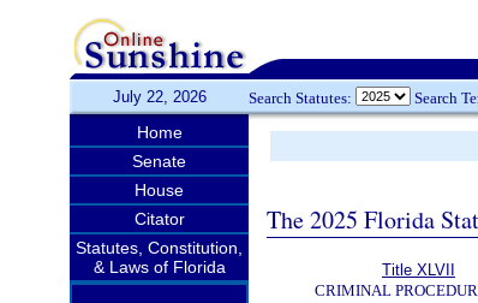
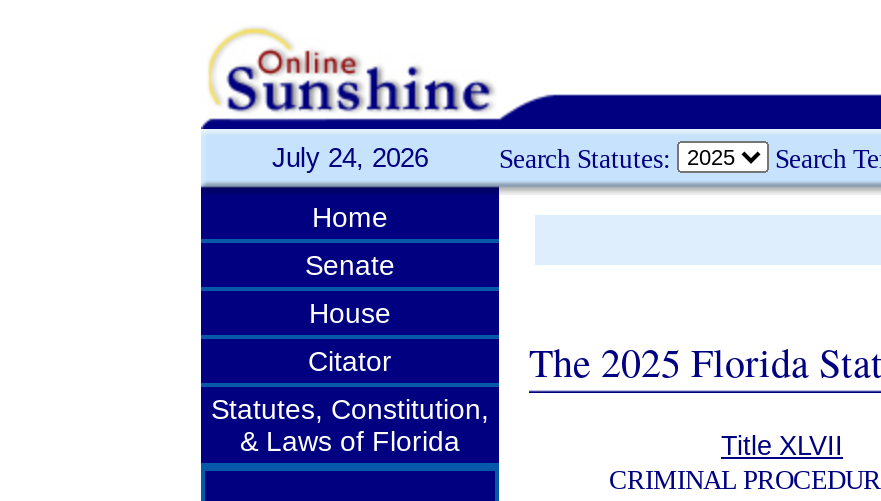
[112,88,206,106] July 22, 2026 -> [272,143,428,173] July 24, 2026

